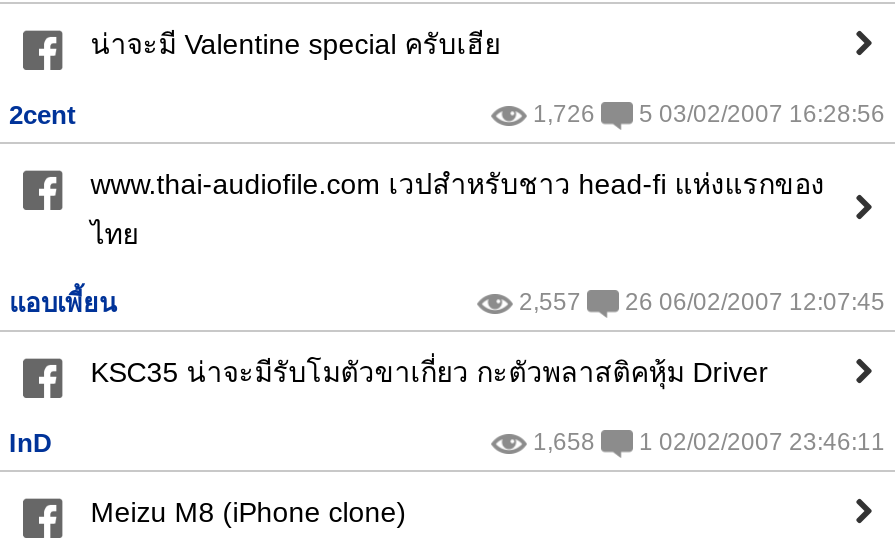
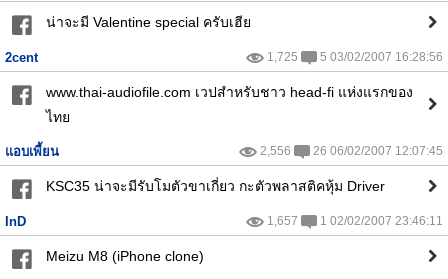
[527,100,885,128] 1,726 5 03/02/2007 16:28:56 -> [264,50,443,64] 1,725 5 03/02/2007 16:28:56
[513,288,885,316] 2,557 26 06/02/2007 12:07:45 -> [257,144,443,158] 2,556 26 06/02/2007 12:07:45
[527,428,885,456] 1,658 1 02/02/2007 23:46:11 -> [264,214,443,228] 1,657 1 02/02/2007 23:46:11

